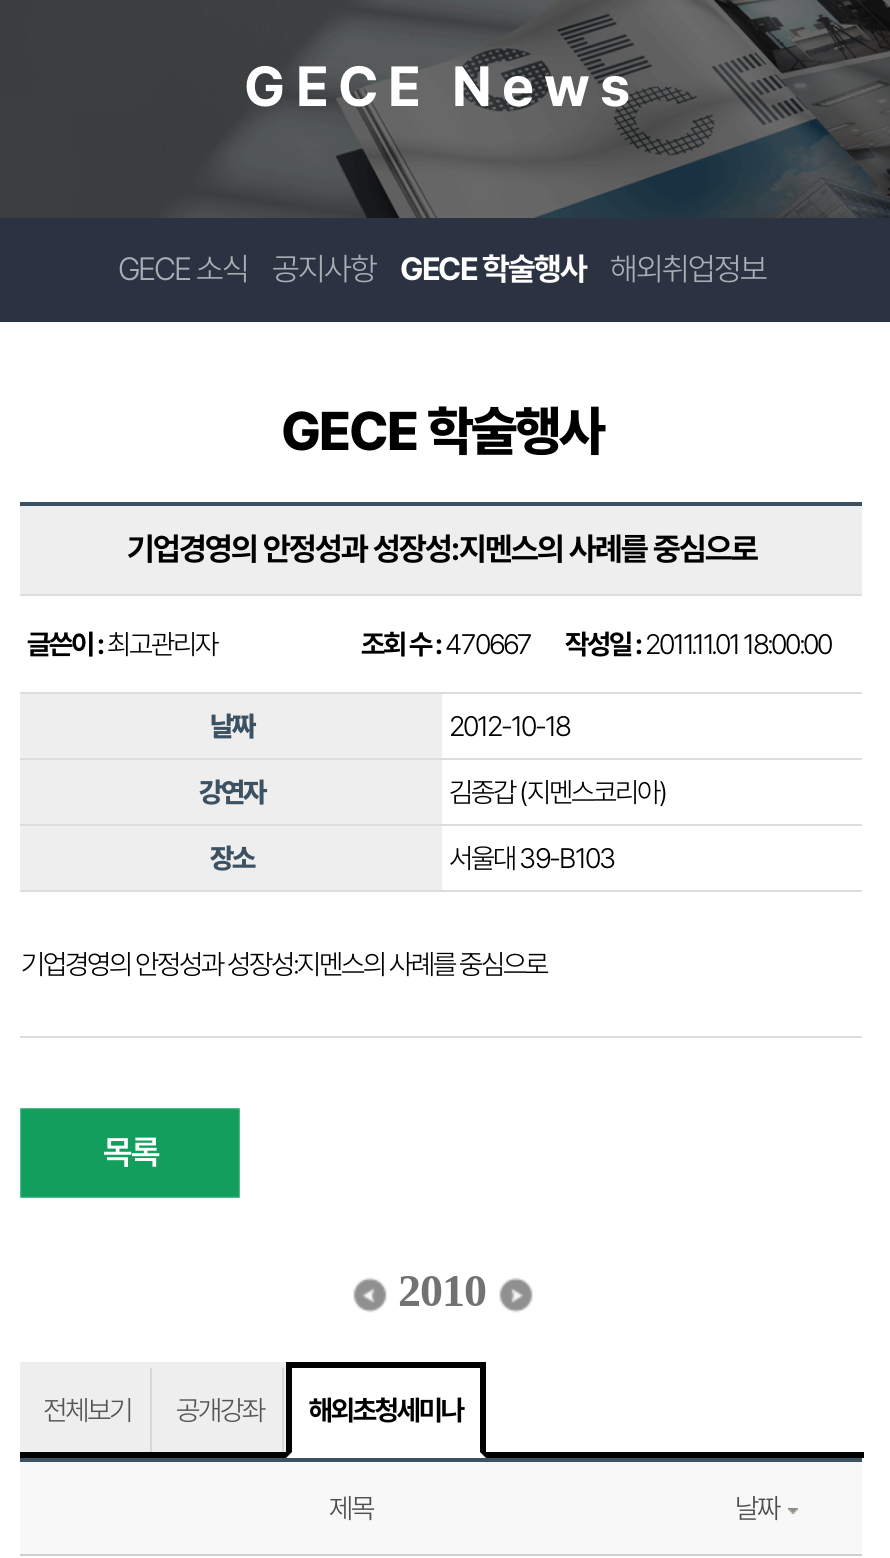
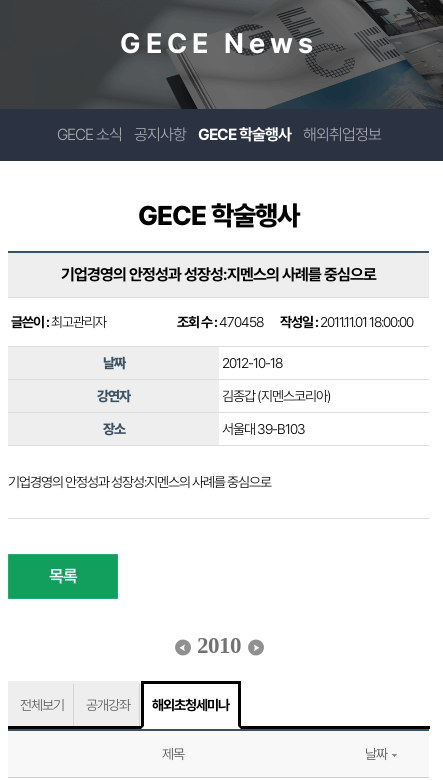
[361,628,831,660] 조회 수 :470667 작성일 : 2011.11.01 18:00:00 -> [177,314,413,330] 조회 수 :470458 작성일 : 2011.11.01 18:00:00

